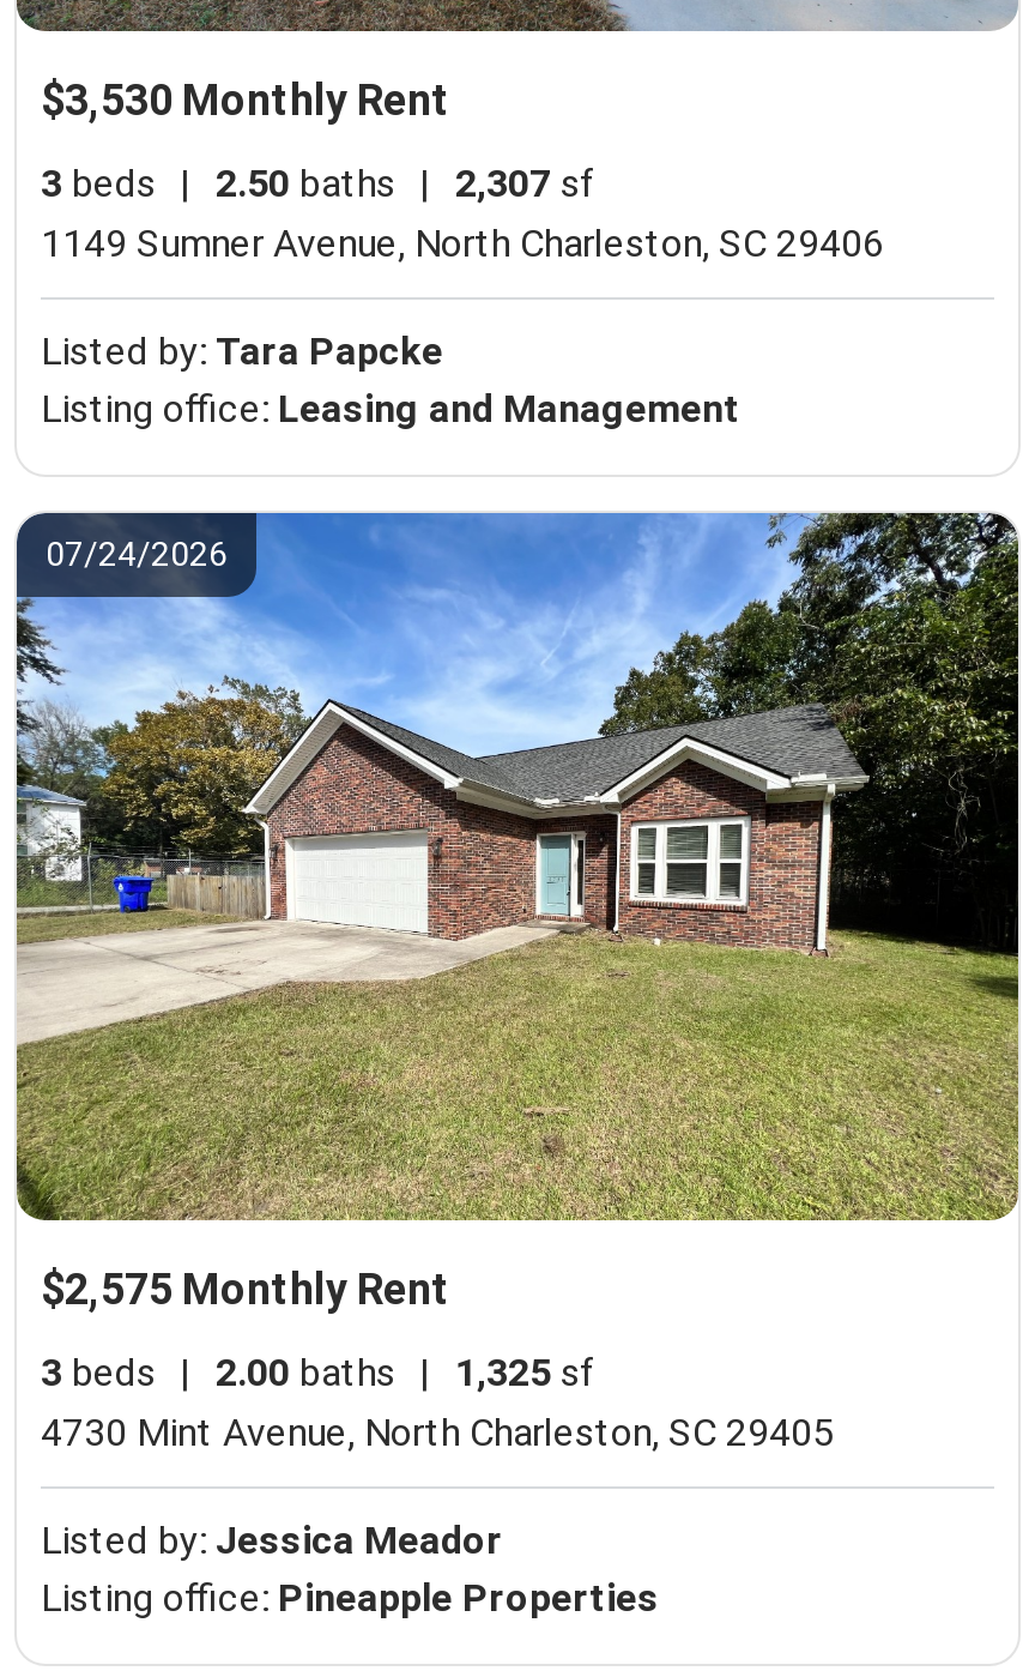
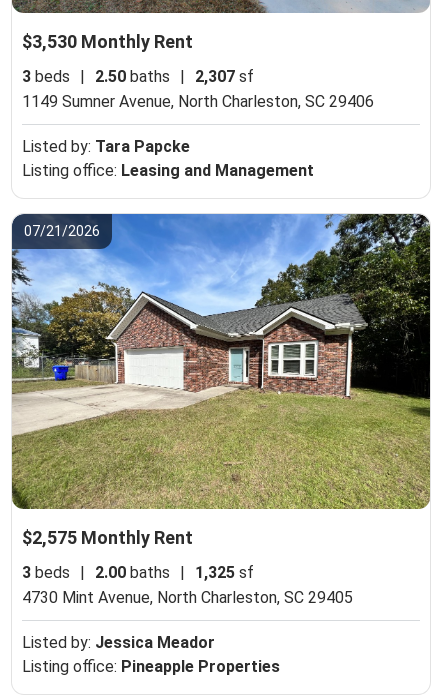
[46,536,228,574] 07/24/2026 -> [24,223,100,239] 07/21/2026

